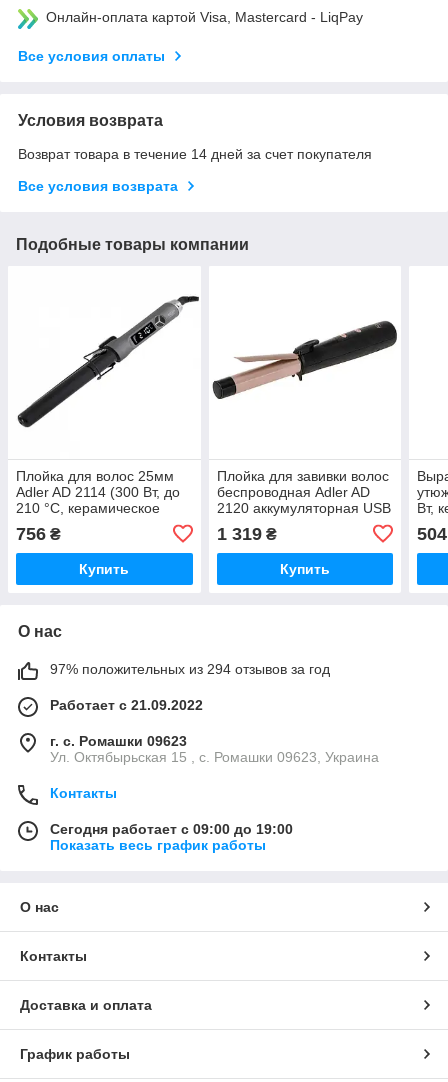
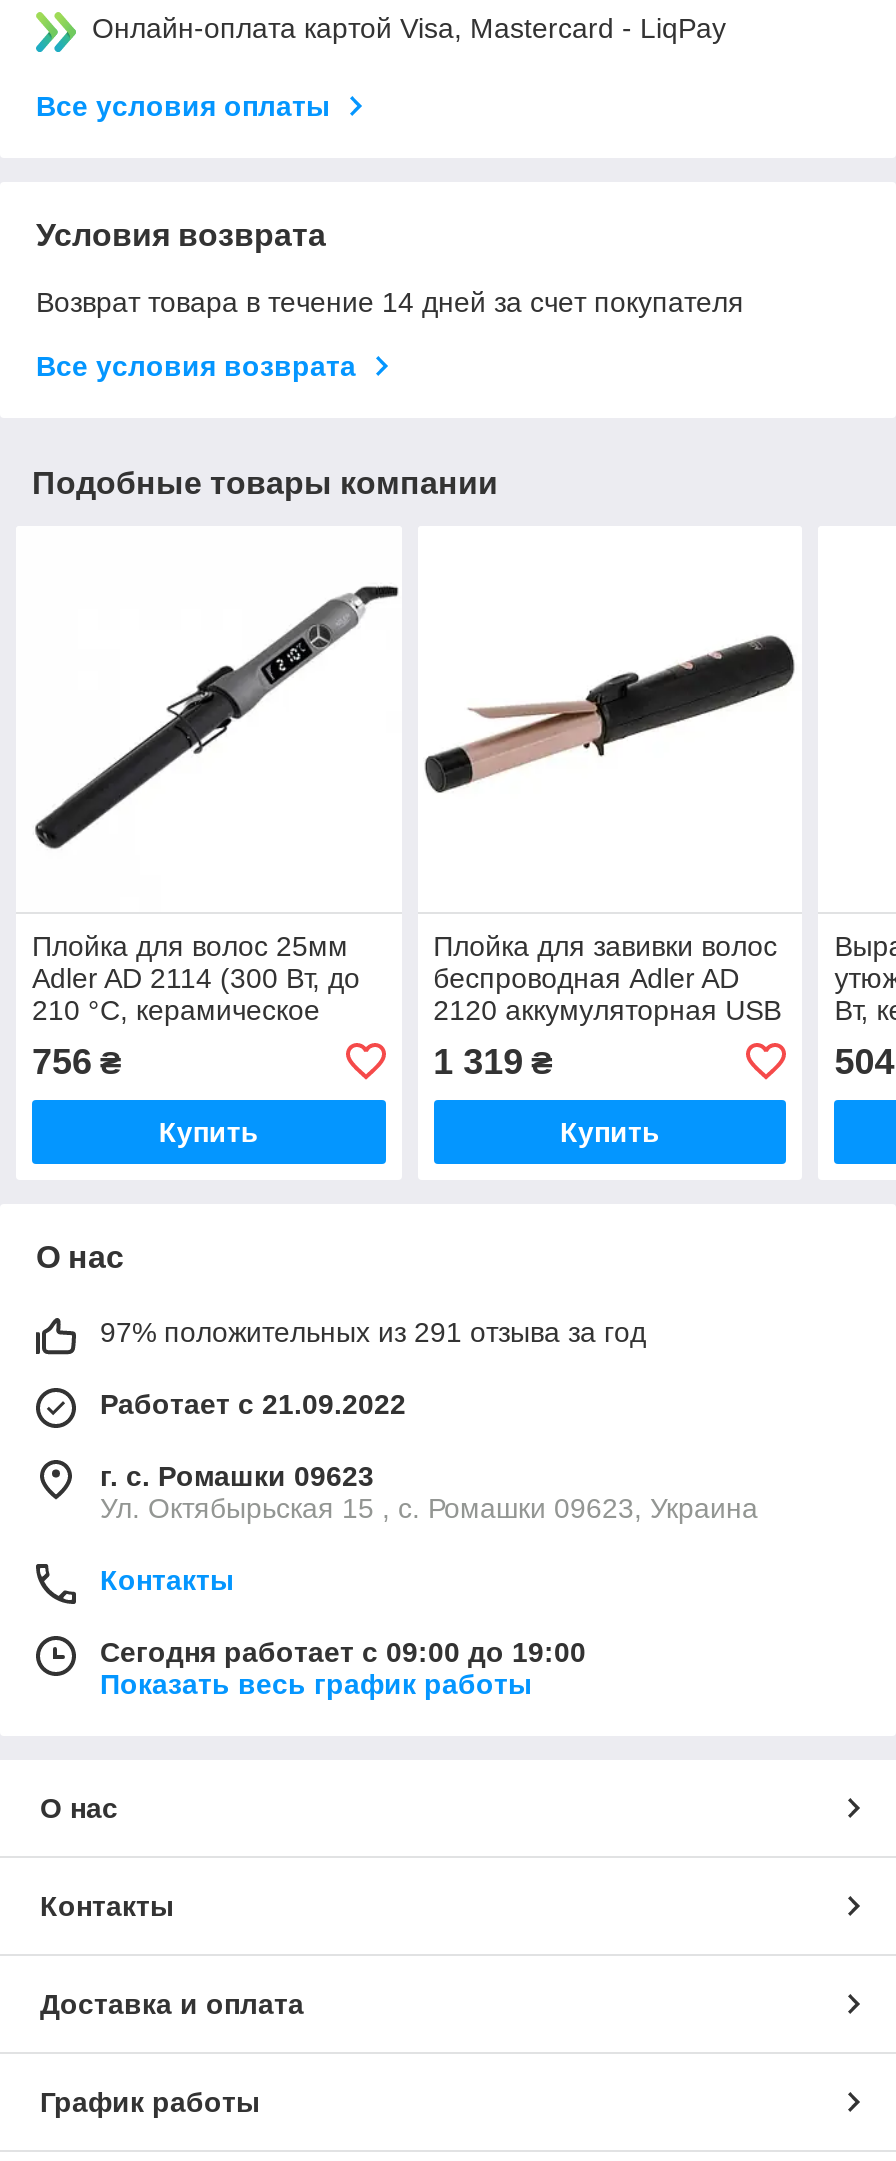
[50,661,330,677] 97% положительных из 294 отзывов за год -> [100,1316,646,1348] 97% положительных из 291 отзыва за год

